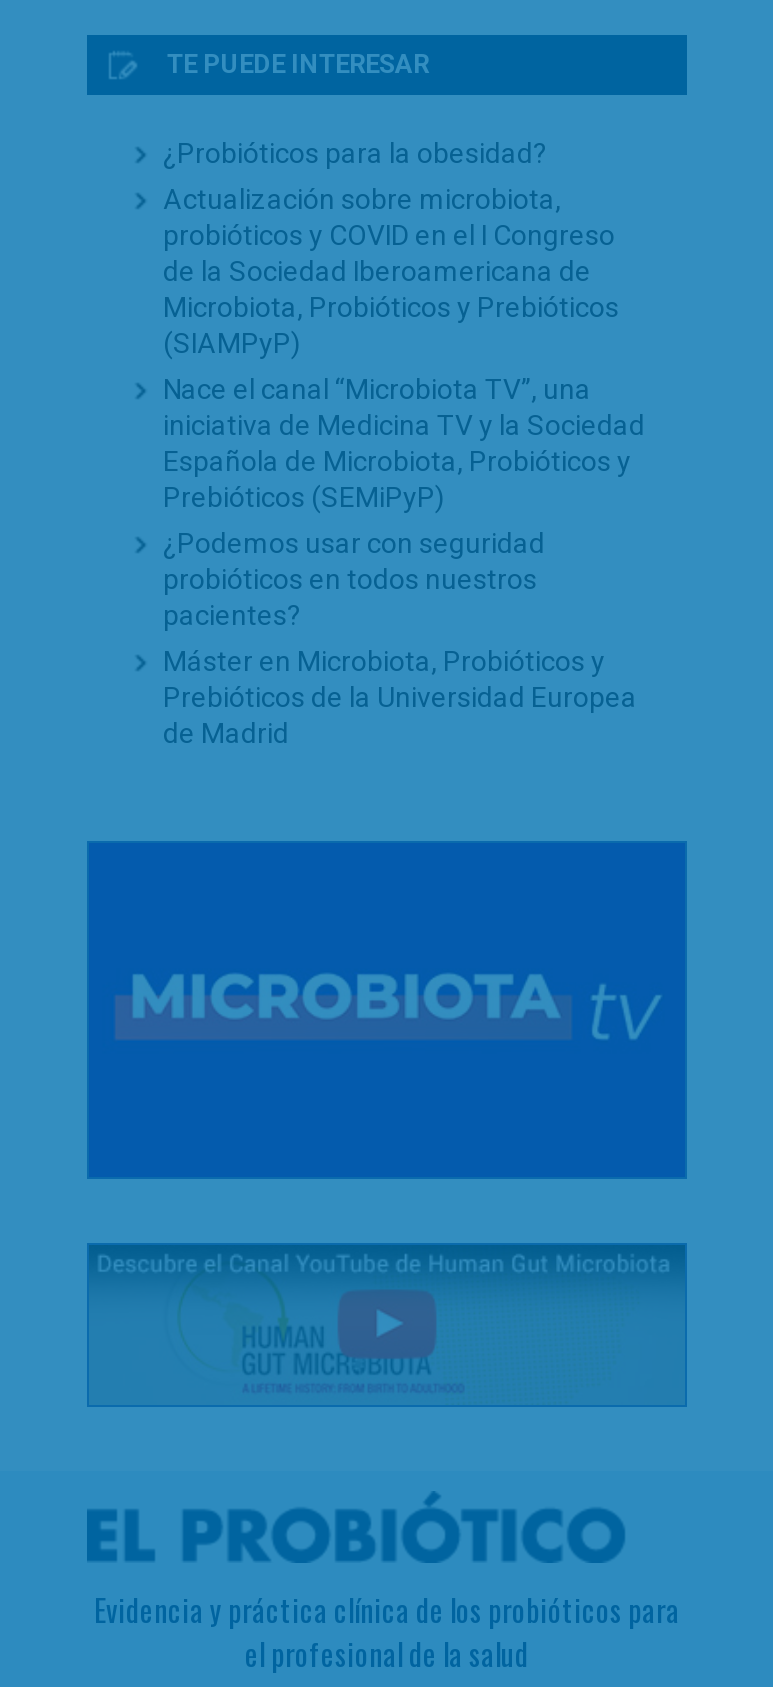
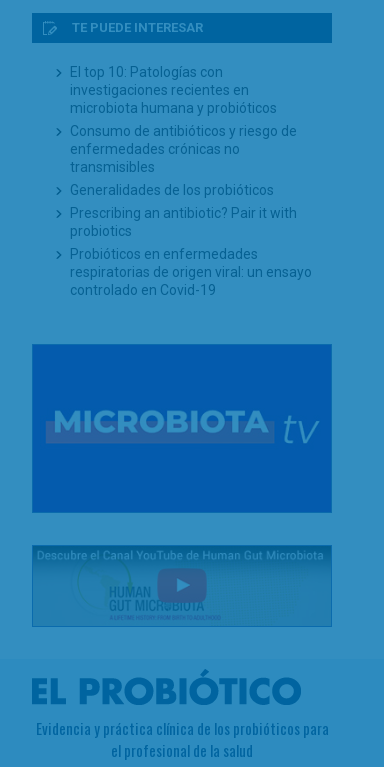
[163,137,645,749] ¿Probióticos para la obesidad? | Actualización sobre microbiota, | probióticos y COVID en el I Congreso | de la Sociedad Iberoamericana de | Microbiota, Probióticos y Prebióticos | (SIAMPyP) | Nace el canal “Microbiota TV”, una | iniciativa de Medicina TV y la Sociedad | Española de Microbiota, Probióticos y | Prebióticos (SEMiPyP) | ¿Podemos usar con seguridad | probióticos en todos nuestros | pacientes? | Máster en Microbiota, Probióticos y | Prebióticos de la Universidad Europea | de Madrid -> [70,64,312,298] El top 10: Patologías con | investigaciones recientes en | microbiota humana y probióticos | Consumo de antibióticos y riesgo de | enfermedades crónicas no | transmisibles | Generalidades de los probióticos | Prescribing an antibiotic? Pair it with | probiotics | Probióticos en enfermedades | respiratorias de origen viral: un ensayo | controlado en Covid-19

